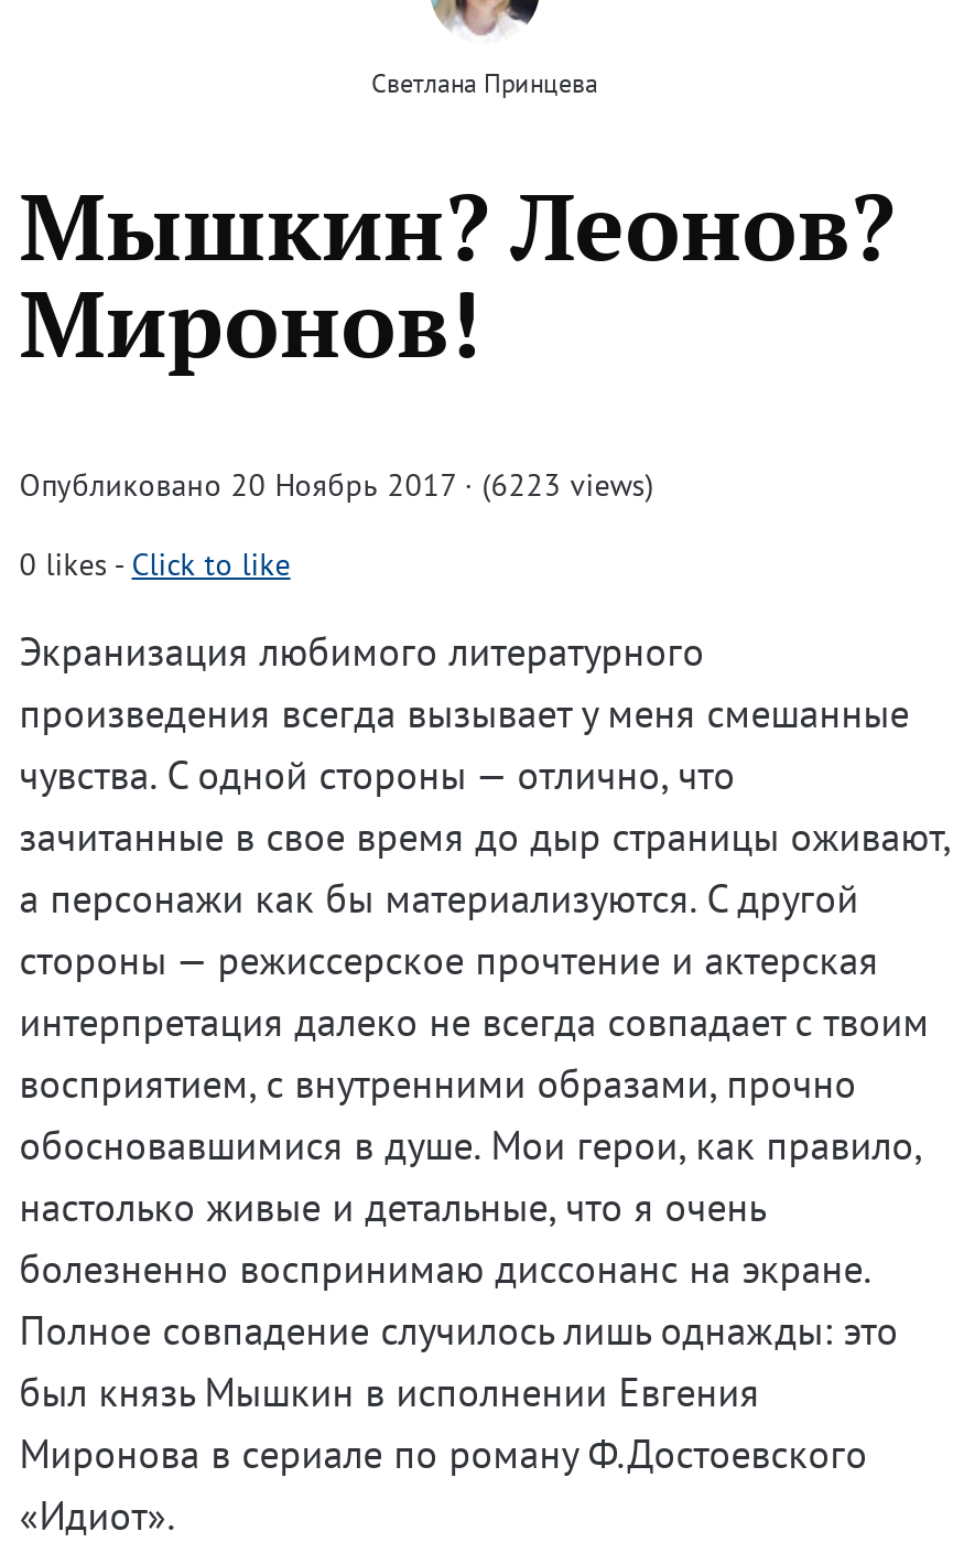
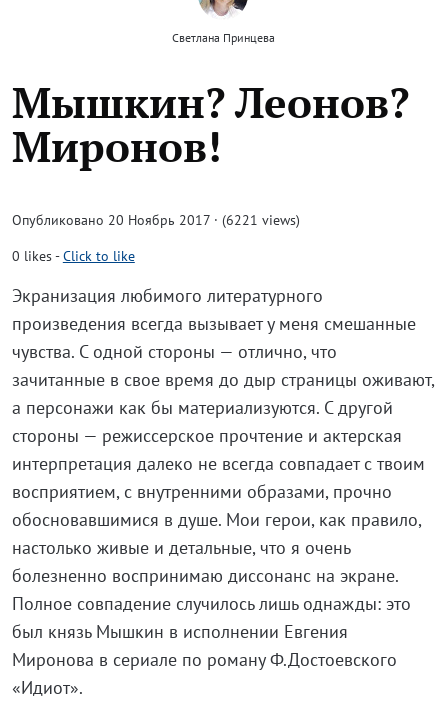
[19,465,654,505] Опубликовано 20 Ноябрь 2017 · (6223 views) -> [12,211,300,229] Опубликовано 20 Ноябрь 2017 · (6221 views)

